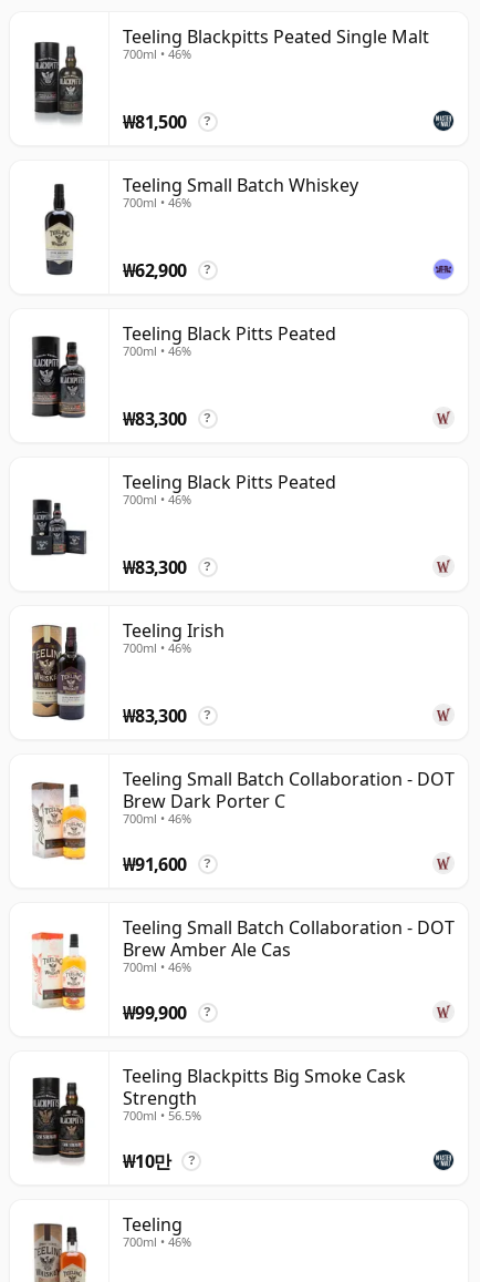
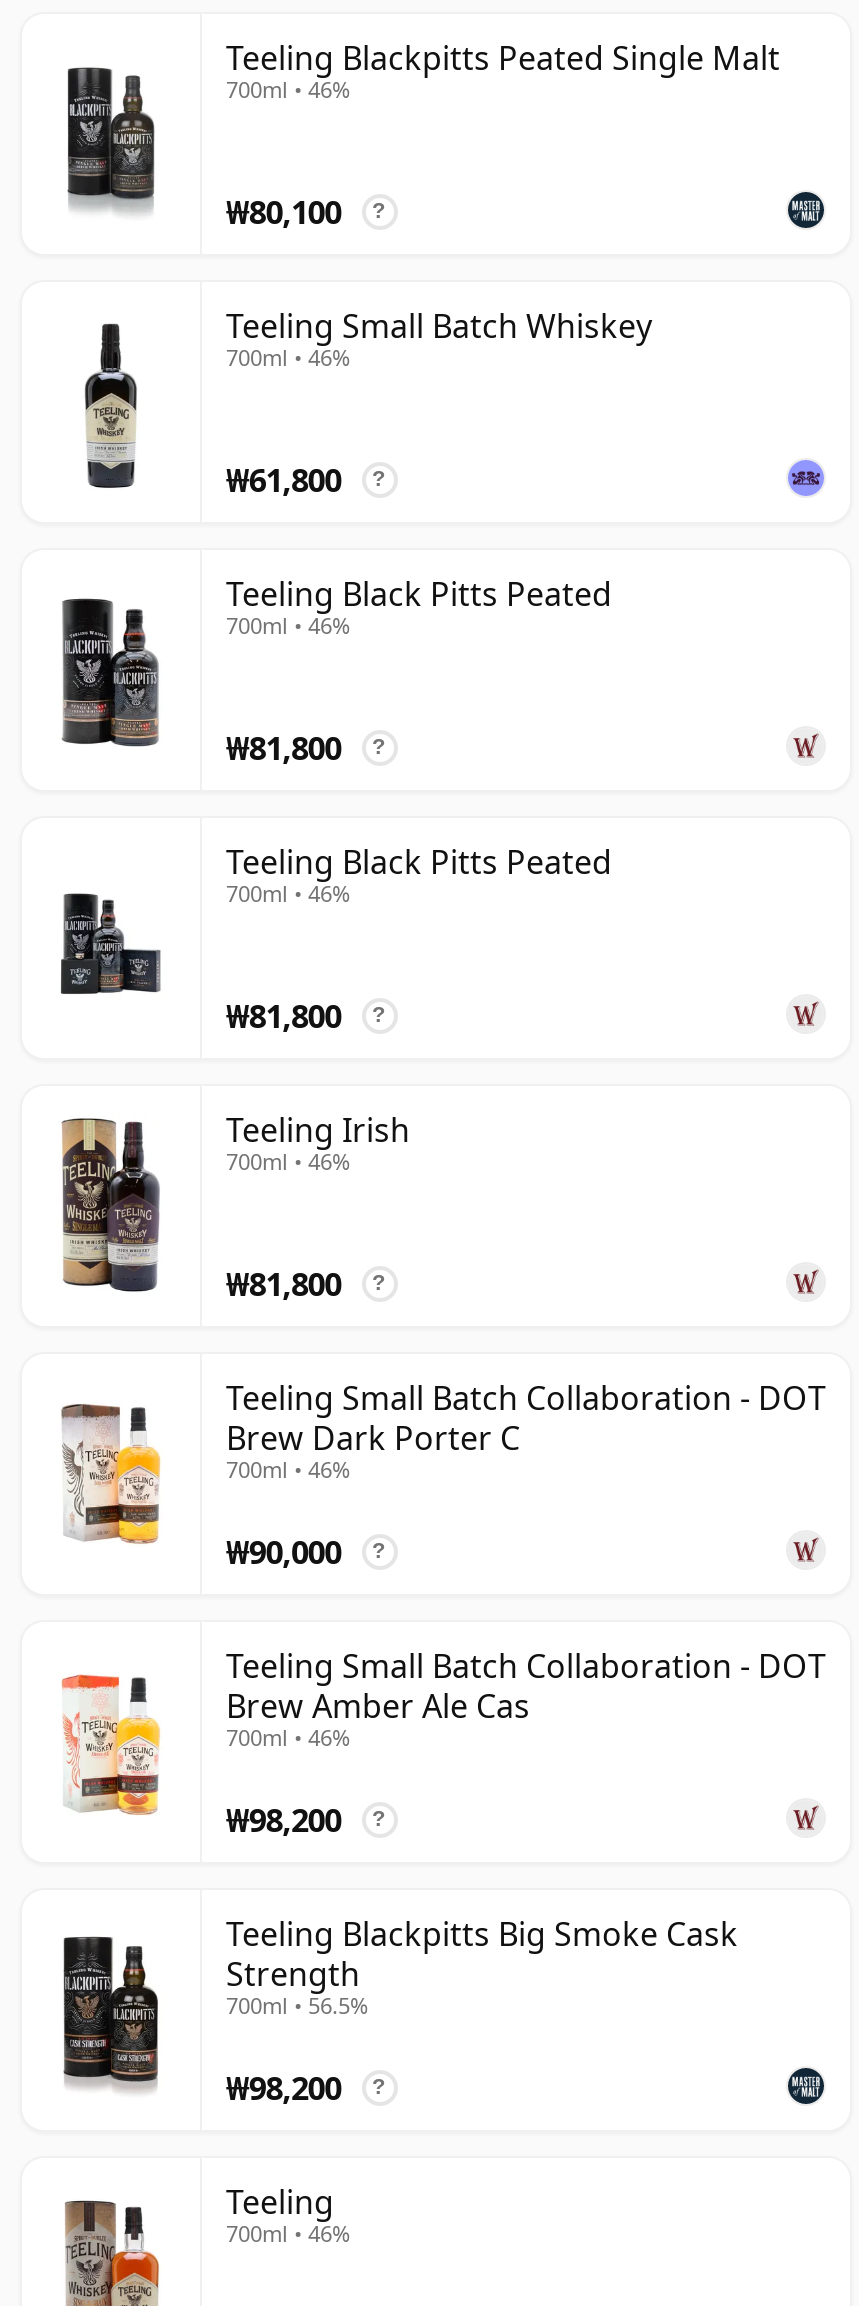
[123,109,186,134] ₩81,500 -> [226,190,341,234] ₩80,100
[123,258,186,282] ₩62,900 -> [226,458,341,502] ₩61,800
[123,406,186,431] ₩83,300 -> [226,726,341,770] ₩81,800
[123,555,186,579] ₩83,300 -> [226,994,341,1038] ₩81,800
[123,703,186,728] ₩83,300 -> [226,1262,341,1306] ₩81,800
[123,852,186,876] ₩91,600 -> [226,1530,341,1574] ₩90,000
[123,1000,186,1025] ₩99,900 -> [226,1798,341,1842] ₩98,200
[123,1149,171,1173] ₩10만 -> [226,2066,341,2110] ₩98,200

